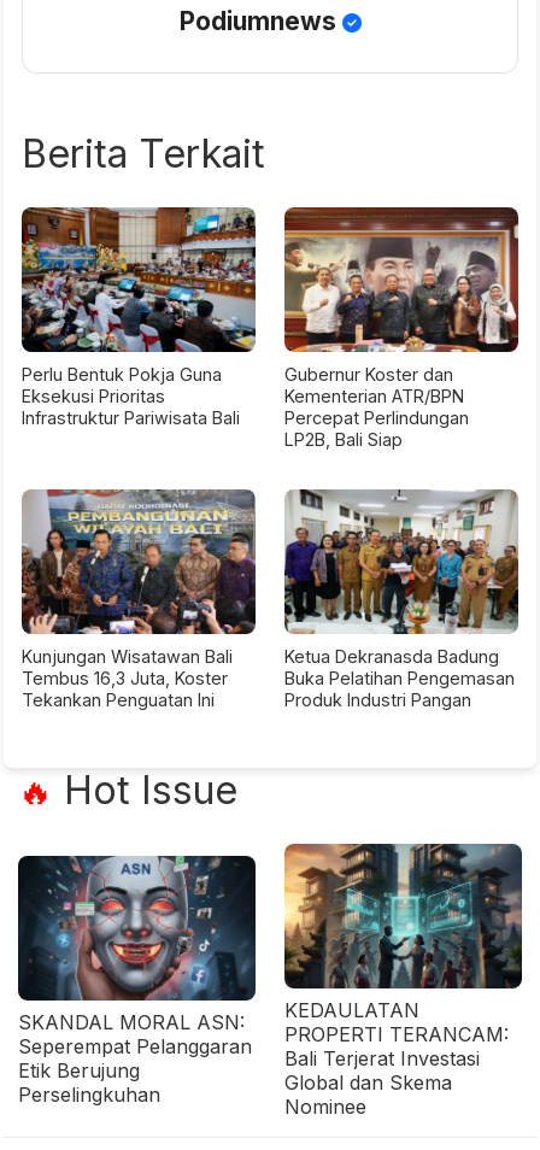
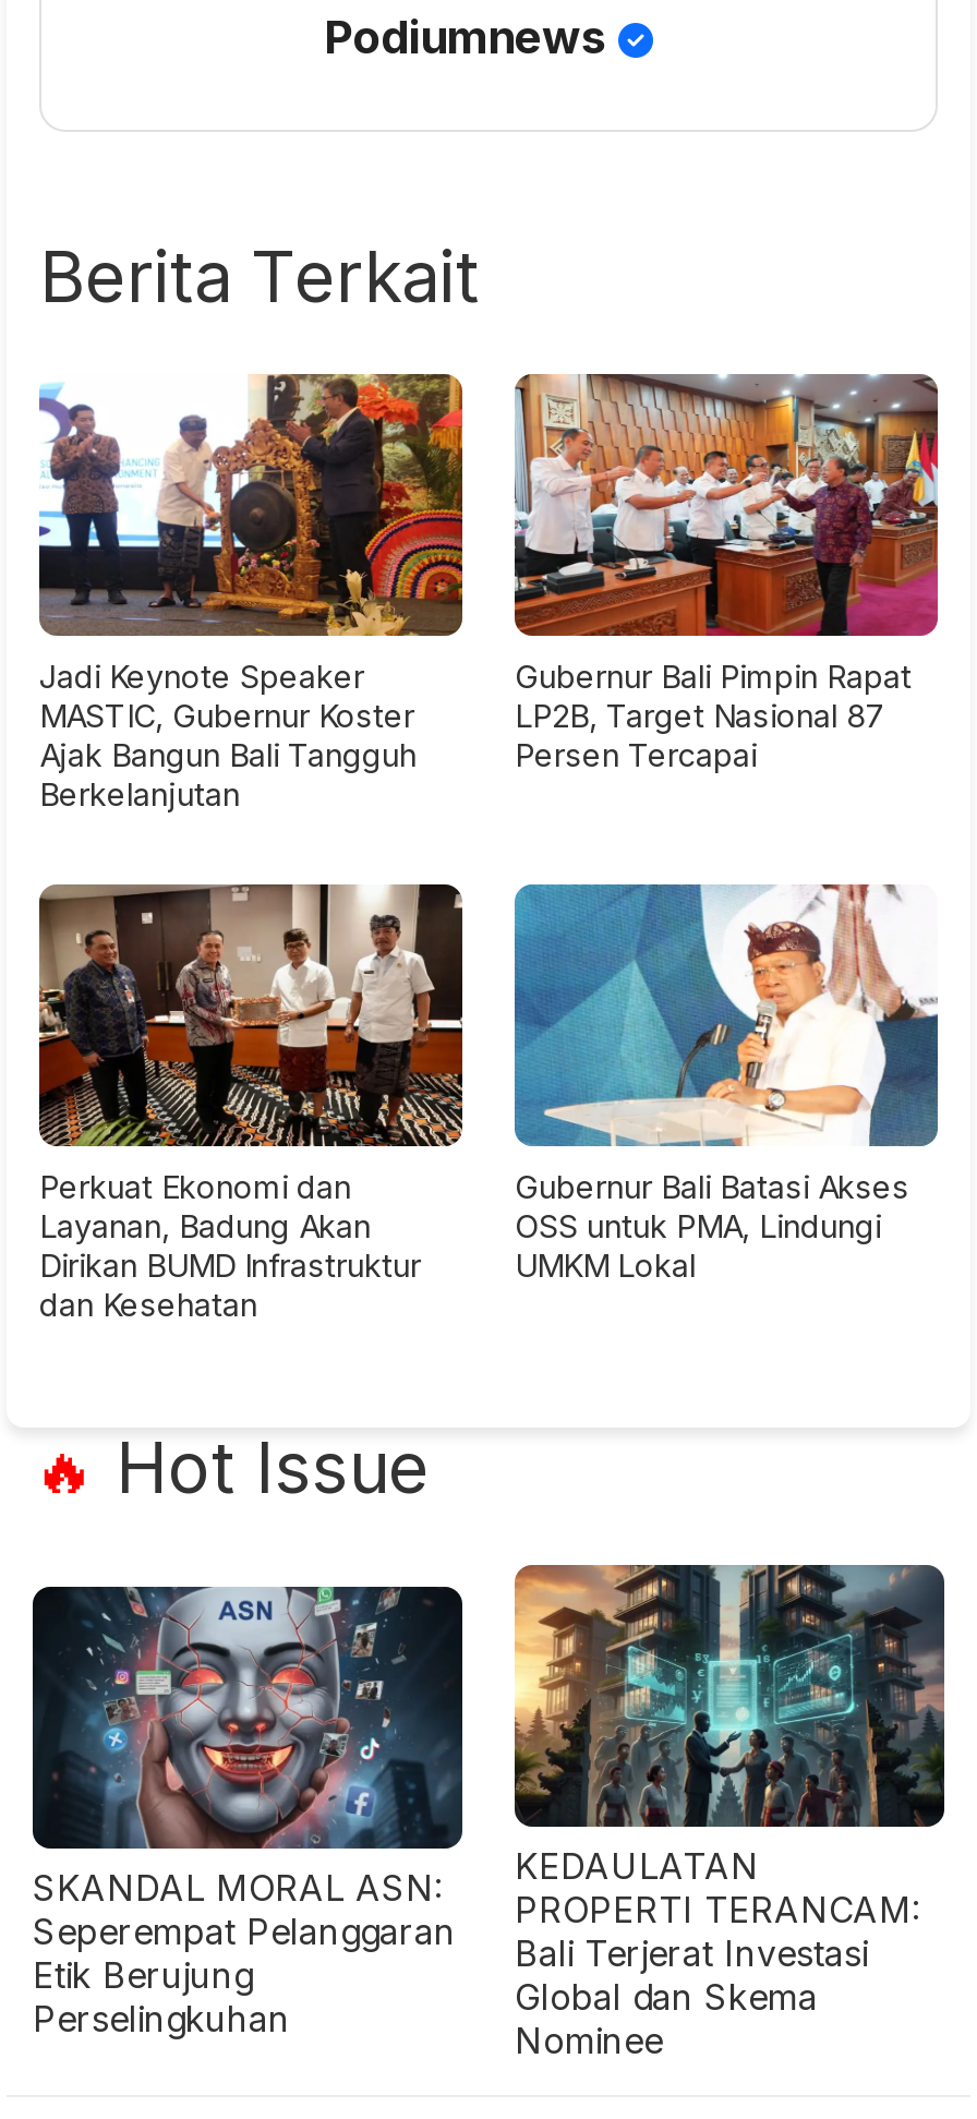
[20,206,257,428] [image] | Perlu Bentuk Pokja Guna | Eksekusi Prioritas | Infrastruktur Pariwisata Bali -> [37,372,465,812] [image] | Jadi Keynote Speaker | MASTIC, Gubernur Koster | Ajak Bangun Bali Tangguh | Berkelanjutan
[283,206,520,450] [image] | Gubernur Koster dan | Kementerian ATR/BPN | Percepat Perlindungan | LP2B, Bali Siap -> [515,374,938,773] [image] | Gubernur Bali Pimpin Rapat | LP2B, Target Nasional 87 | Persen Tercapai
[22,488,257,710] [image] | Kunjungan Wisatawan Bali | Tembus 16,3 Juta, Koster | Tekankan Penguatan Ini -> [39,884,462,1323] [image] | Perkuat Ekonomi dan | Layanan, Badung Akan | Dirikan BUMD Infrastruktur | dan Kesehatan
[283,488,520,710] [image] | Ketua Dekranasda Badung | Buka Pelatihan Pengemasan | Produk Industri Pangan -> [512,882,938,1284] [image] | Gubernur Bali Batasi Akses | OSS untuk PMA, Lindungi | UMKM Lokal

